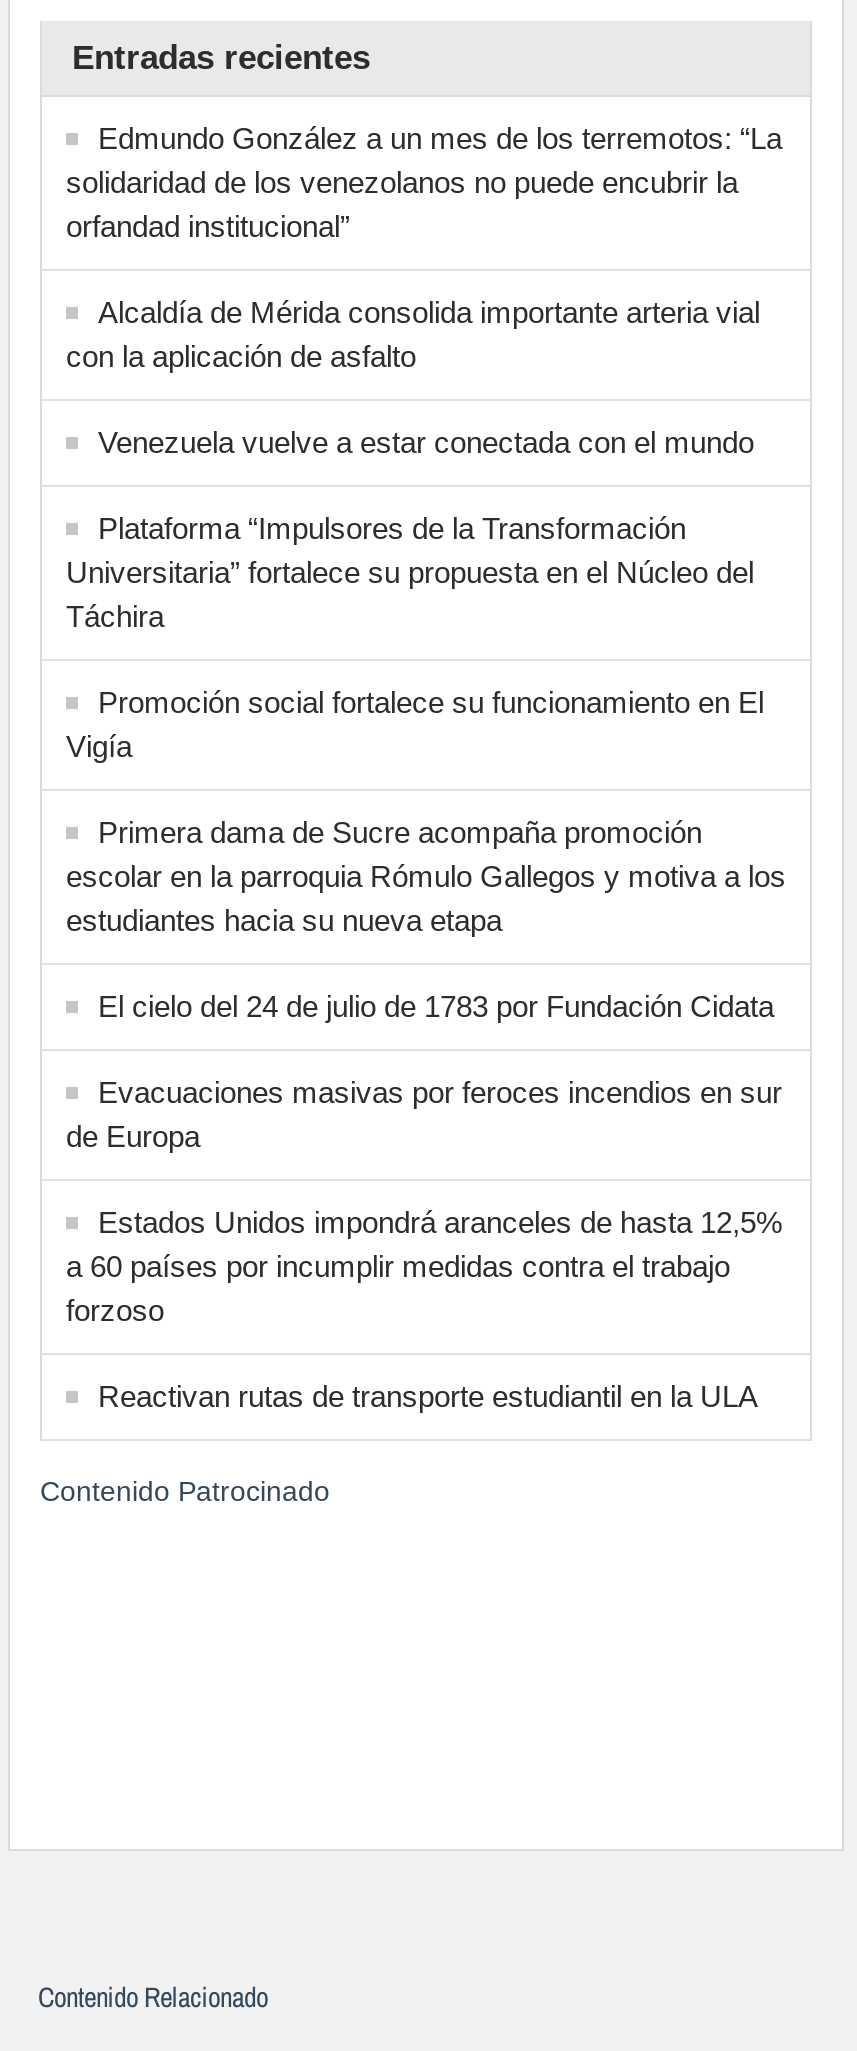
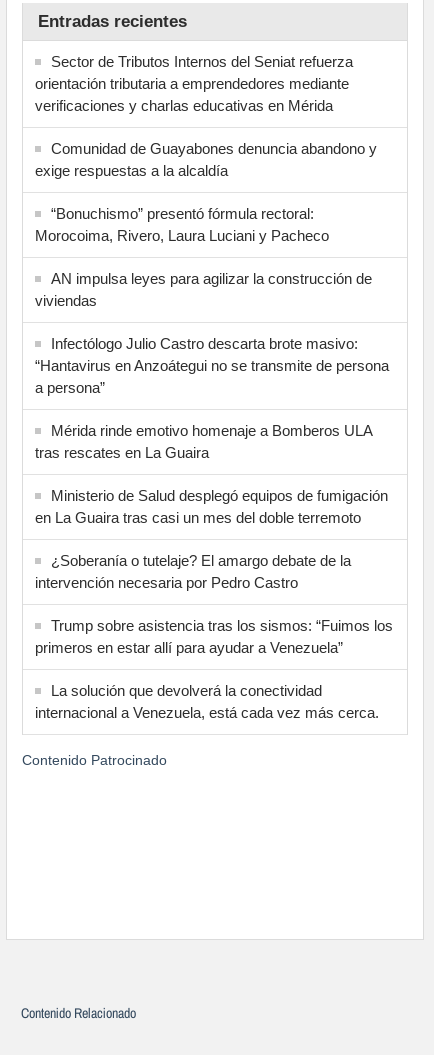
[66,121,782,243] Edmundo González a un mes de los terremotos: “La | solidaridad de los venezolanos no puede encubrir la | orfandad institucional” -> [35,53,353,114] Sector de Tributos Internos del Seniat refuerza | orientación tributaria a emprendedores mediante | verificaciones y charlas educativas en Mérida
[66,295,760,373] Alcaldía de Mérida consolida importante arteria vial | con la aplicación de asfalto -> [35,140,377,179] Comunidad de Guayabones denuncia abandono y | exige respuestas a la alcaldía
[98,425,754,459] Venezuela vuelve a estar conectada con el mundo -> [35,205,329,244] “Bonuchismo” presentó fórmula rectoral: | Morocoima, Rivero, Laura Luciani y Pacheco
[66,511,754,633] Plataforma “Impulsores de la Transformación | Universitaria” fortalece su propuesta en el Núcleo del | Táchira -> [35,270,372,309] AN impulsa leyes para agilizar la construcción de | viviendas
[66,685,764,763] Promoción social fortalece su funcionamiento en El | Vigía -> [35,335,389,396] Infectólogo Julio Castro descarta brote masivo: | “Hantavirus en Anzoátegui no se transmite de persona | a persona”
[66,815,786,937] Primera dama de Sucre acompaña promoción | escolar en la parroquia Rómulo Gallegos y motiva a los | estudiantes hacia su nueva etapa -> [35,422,372,461] Mérida rinde emotivo homenaje a Bomberos ULA | tras rescates en La Guaira
[98,989,774,1023] El cielo del 24 de julio de 1783 por Fundación Cidata -> [35,487,388,526] Ministerio de Salud desplegó equipos de fumigación | en La Guaira tras casi un mes del doble terremoto
[66,1075,782,1153] Evacuaciones masivas por feroces incendios en sur | de Europa -> [35,552,351,591] ¿Soberanía o tutelaje? El amargo debate de la | intervención necesaria por Pedro Castro
[66,1205,782,1327] Estados Unidos impondrá aranceles de hasta 12,5% | a 60 países por incumplir medidas contra el trabajo | forzoso -> [35,617,393,656] Trump sobre asistencia tras los sismos: “Fuimos los | primeros en estar allí para ayudar a Venezuela”
[98,1379,758,1413] Reactivan rutas de transporte estudiantil en la ULA -> [35,682,379,721] La solución que devolverá la conectividad | internacional a Venezuela, está cada vez más cerca.

